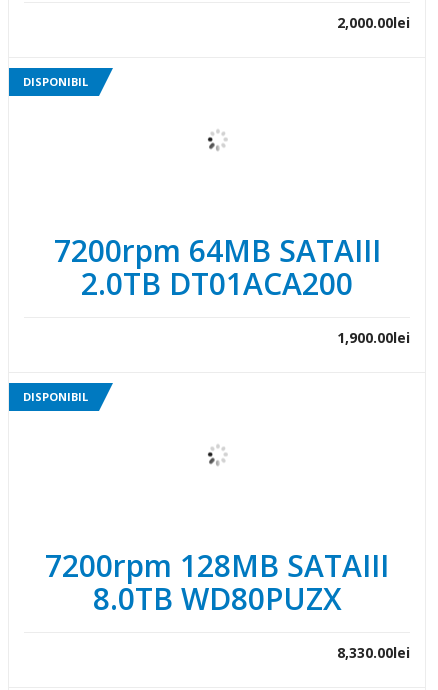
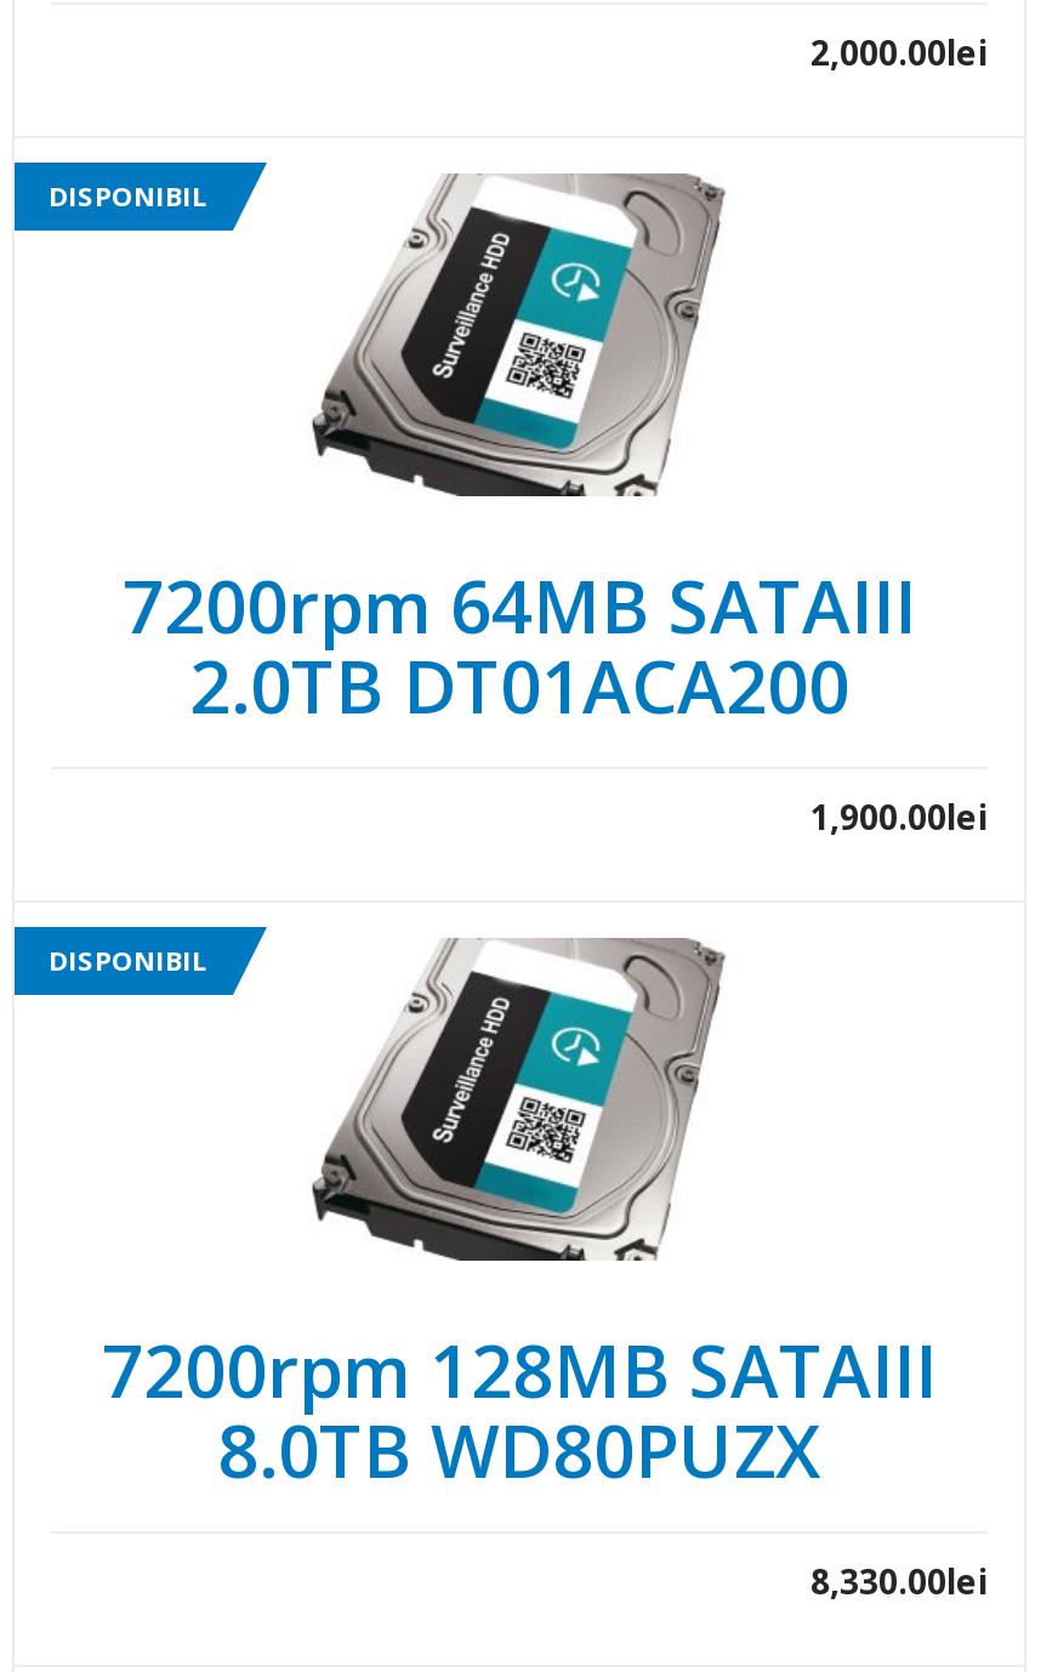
none -> [311,172,728,500] [image]
none -> [311,937,728,1264] [image]

